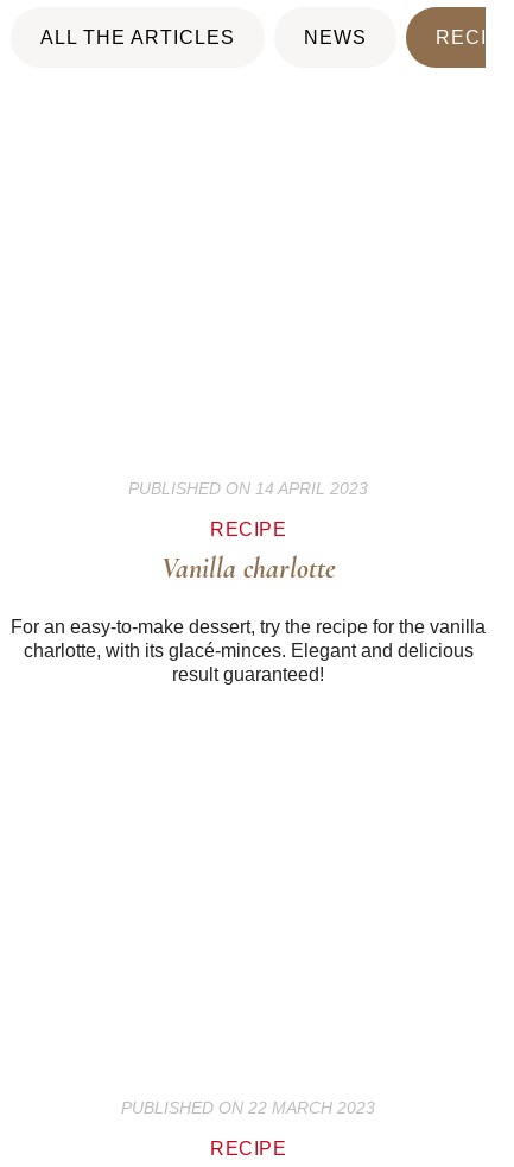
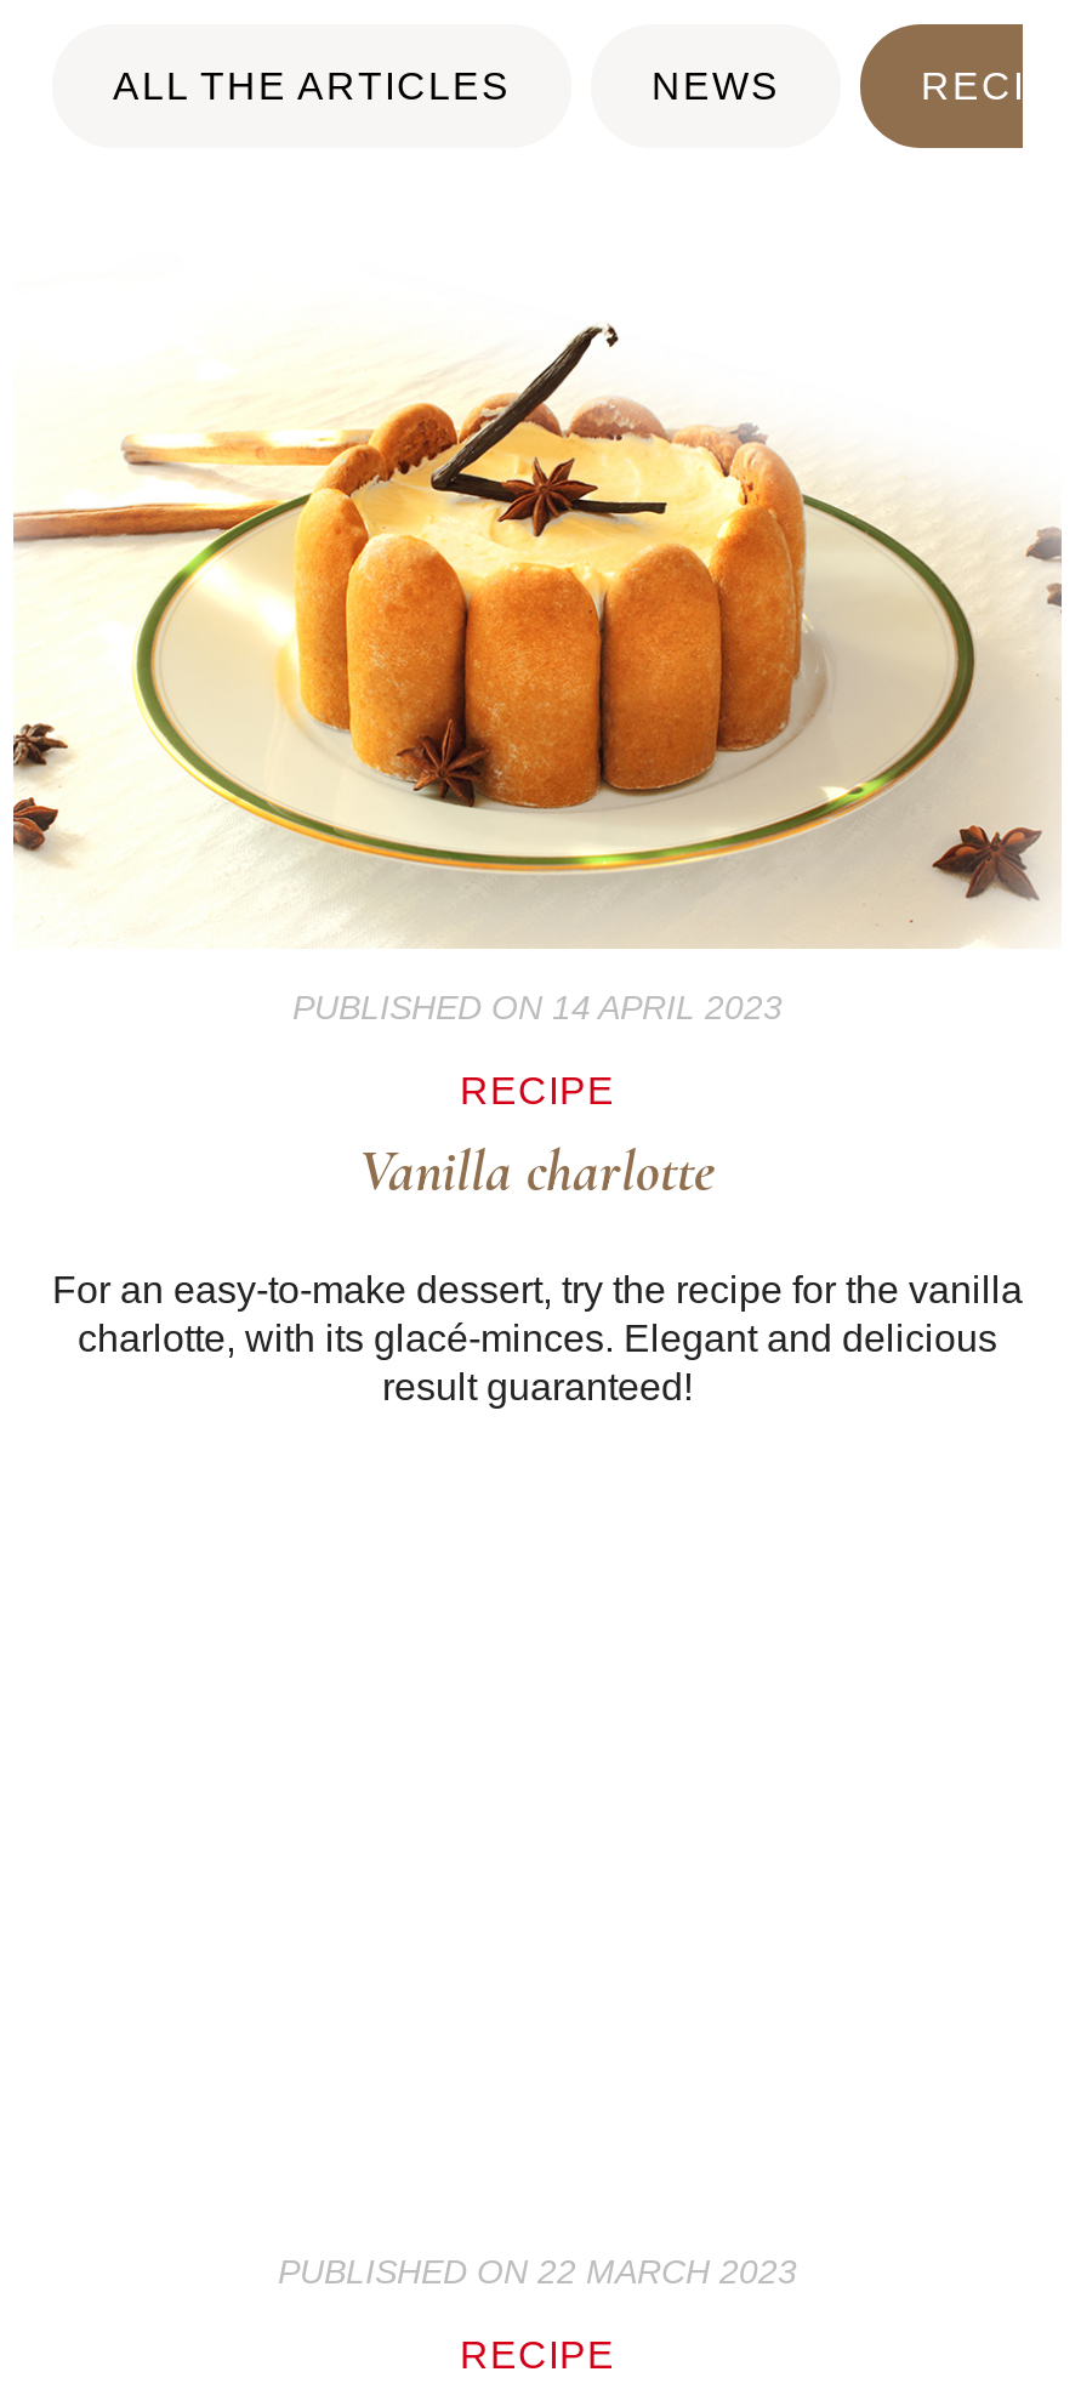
none -> [11,324,1064,950] [image]

